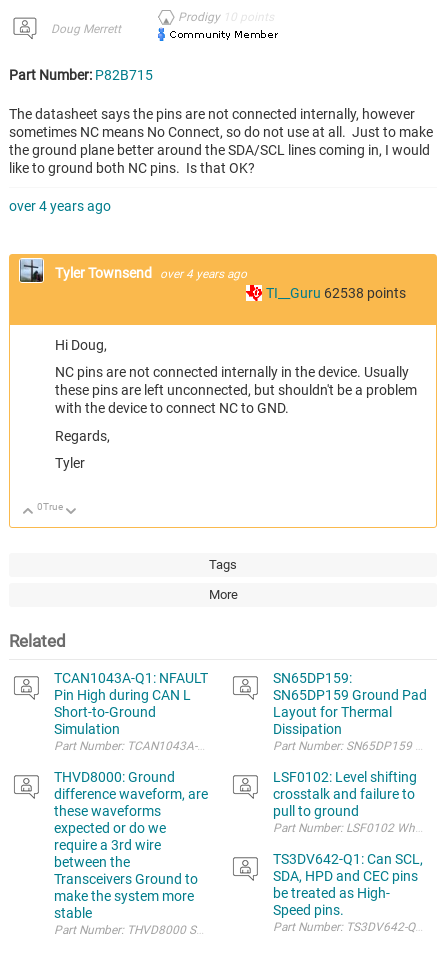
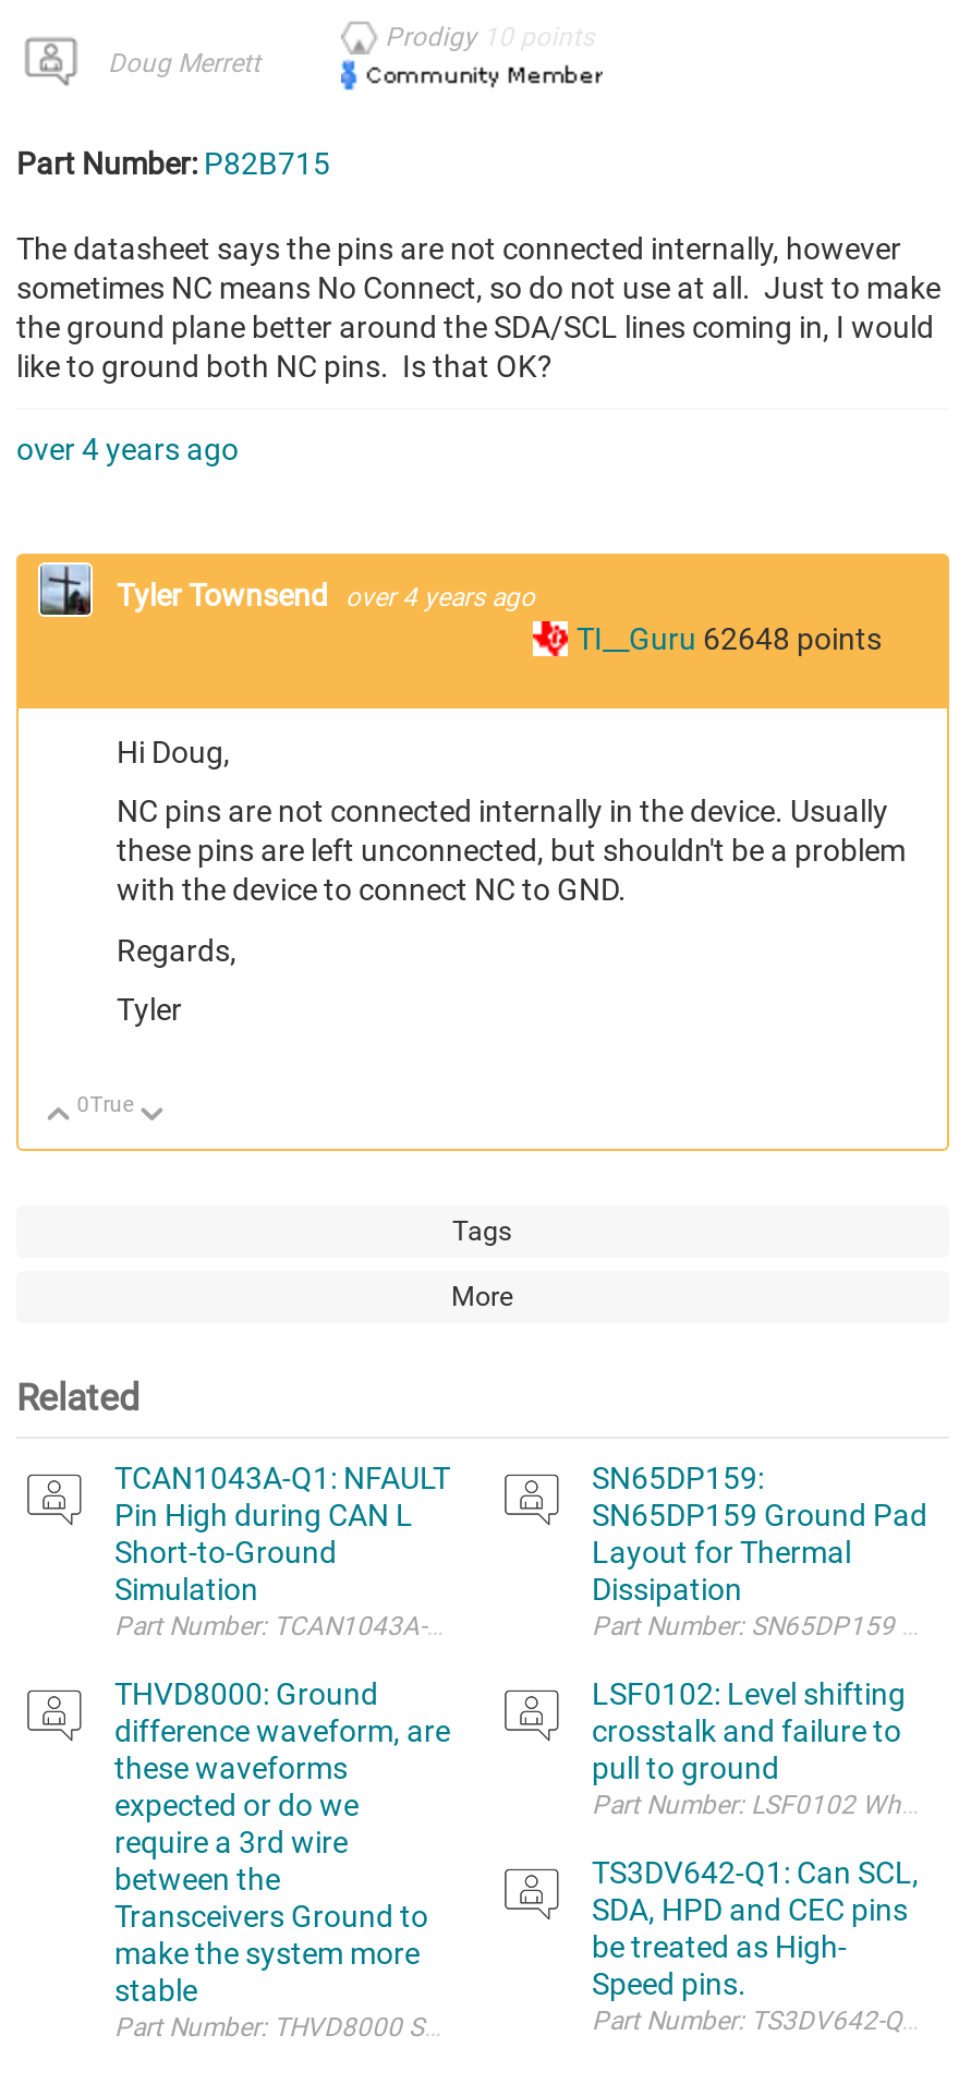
[266,285,406,301] TI__Guru 62538 points -> [576,622,882,657] TI__Guru 62648 points

